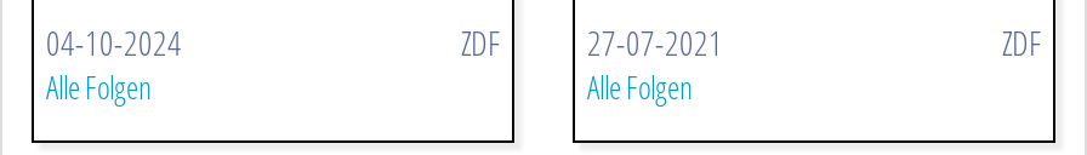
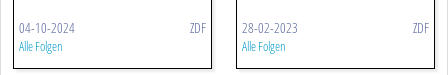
[461,19,723,65] ZDF 27-07-2021 -> [190,18,298,37] ZDF 28-02-2023

